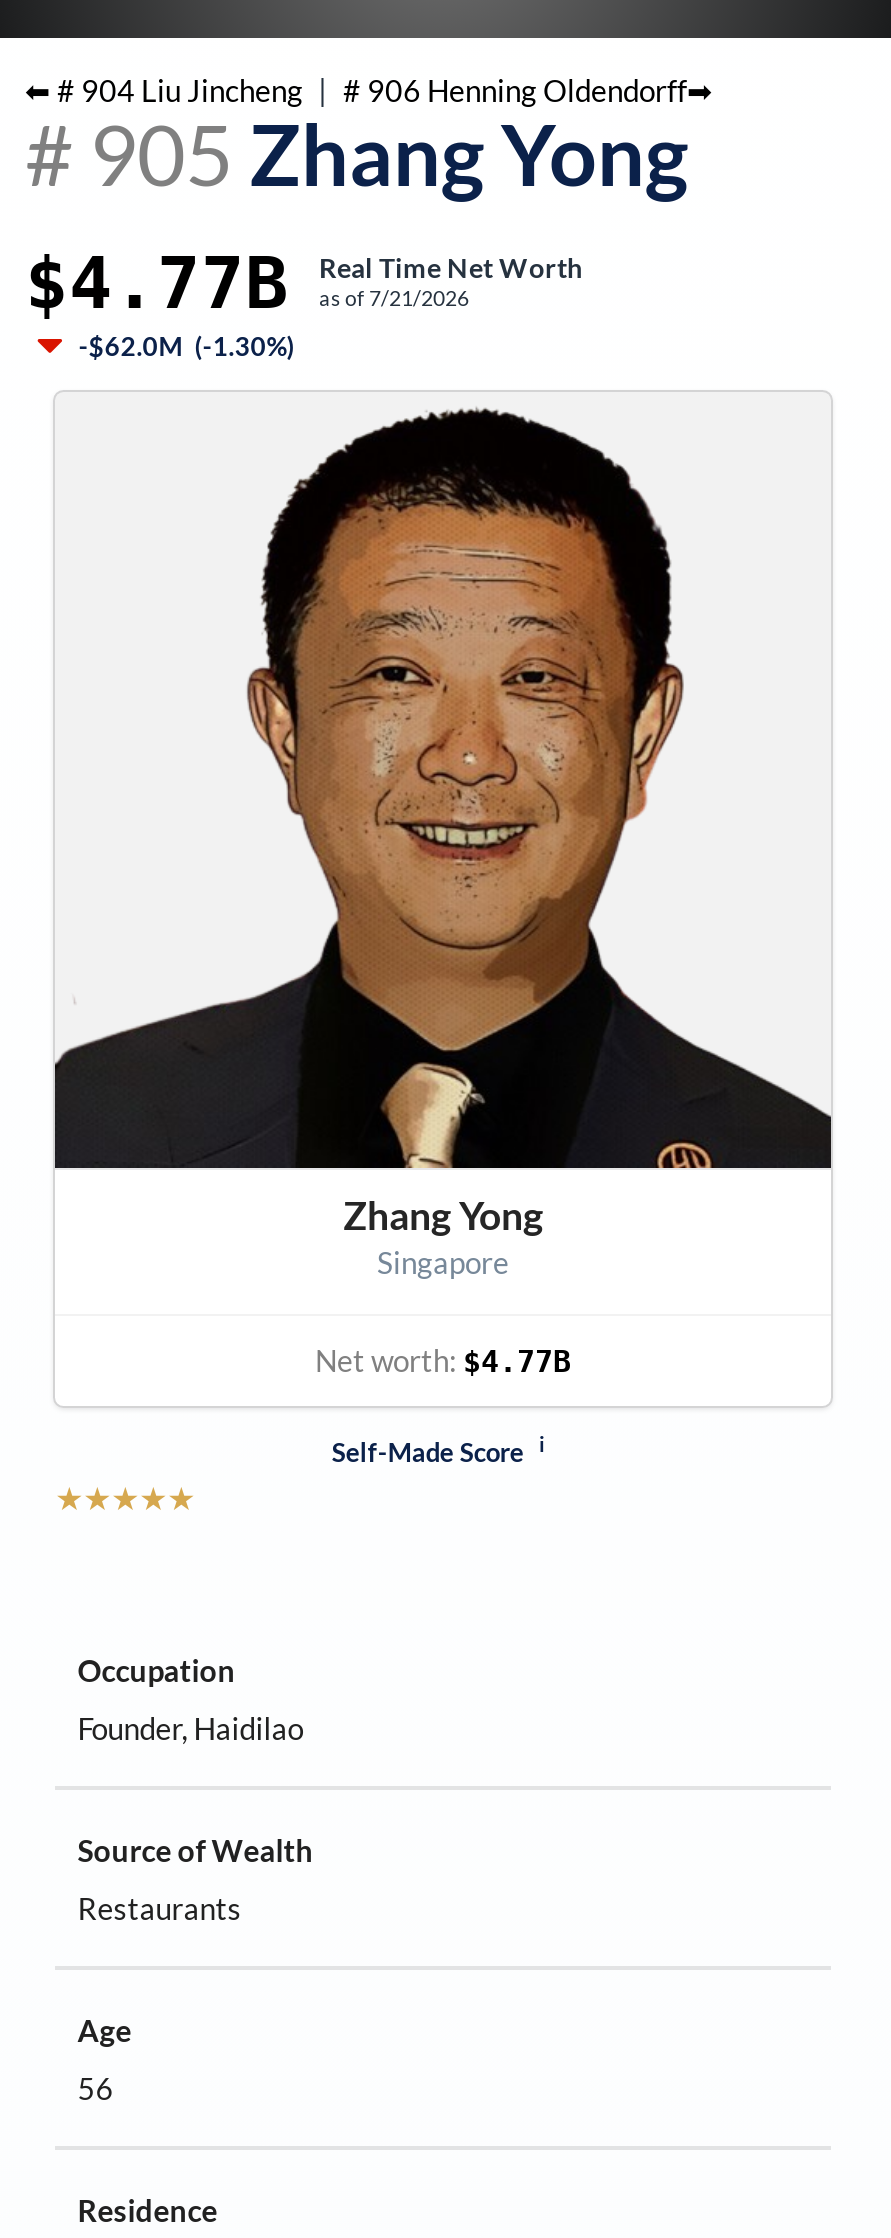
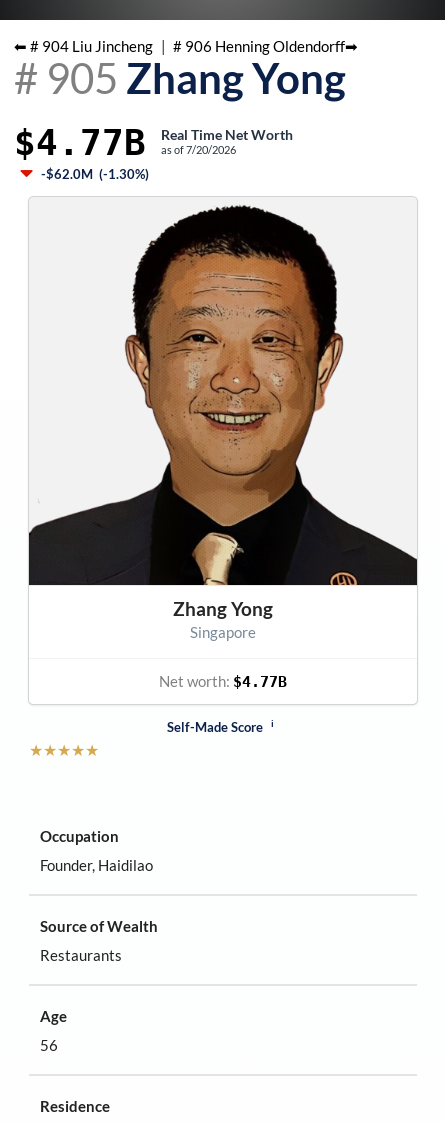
[25,241,583,323] $4.77B as of 7/21/2026 Real Time Net Worth -> [14,122,293,163] $4.77B as of 7/20/2026 Real Time Net Worth

